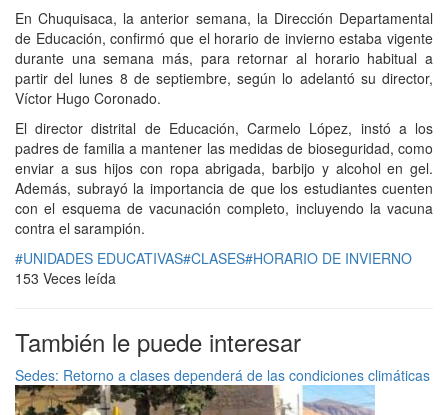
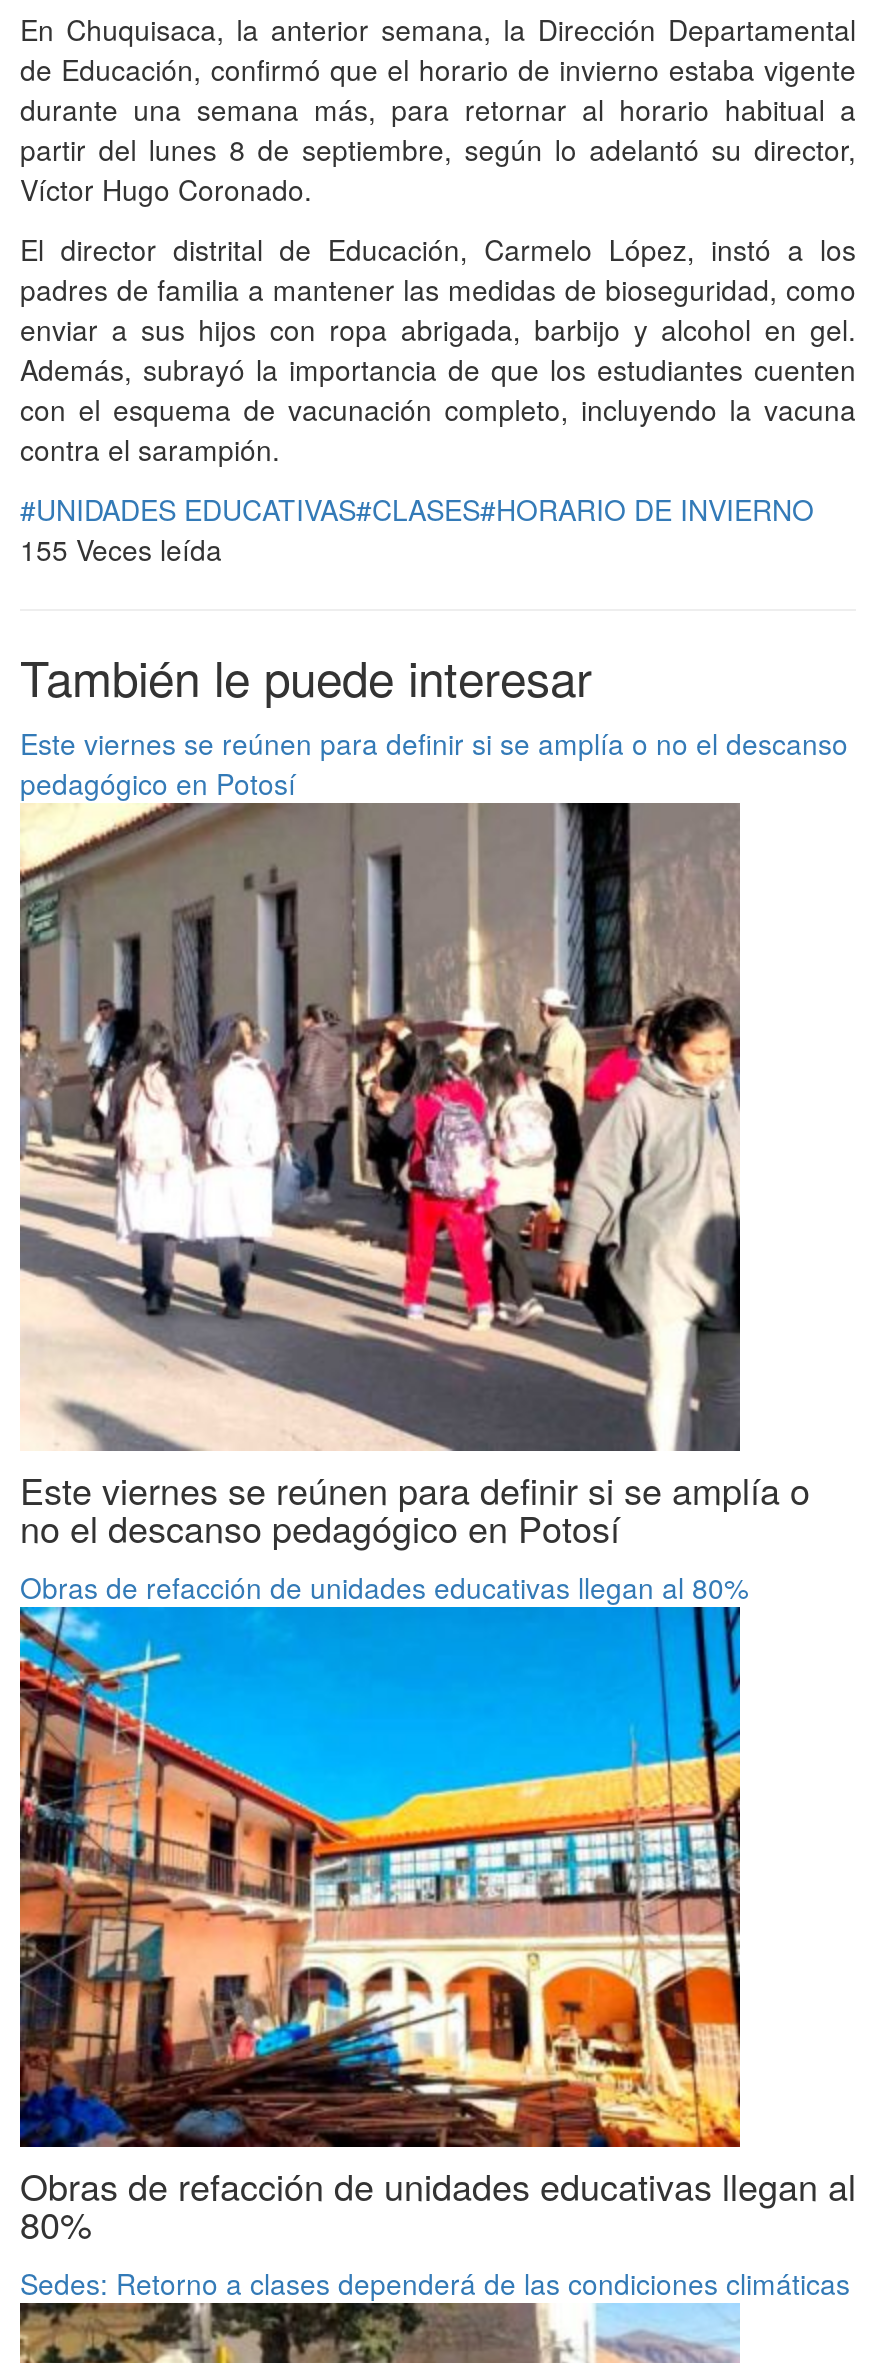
[15,268,116,288] 153 Veces leída -> [20,529,222,569] 155 Veces leída
none -> [18,723,848,1449] [image] | Este viernes se reúnen para definir si se amplía o no el descanso | pedagógico en Potosí
none -> [18,1623,856,2249] [image] | Obras de refacción de unidades educativas llegan al | 80%
none -> [20,1463,810,1607] Este viernes se reúnen para definir si se amplía o | no el descanso pedagógico en Potosí | Obras de refacción de unidades educativas llegan al 80%

